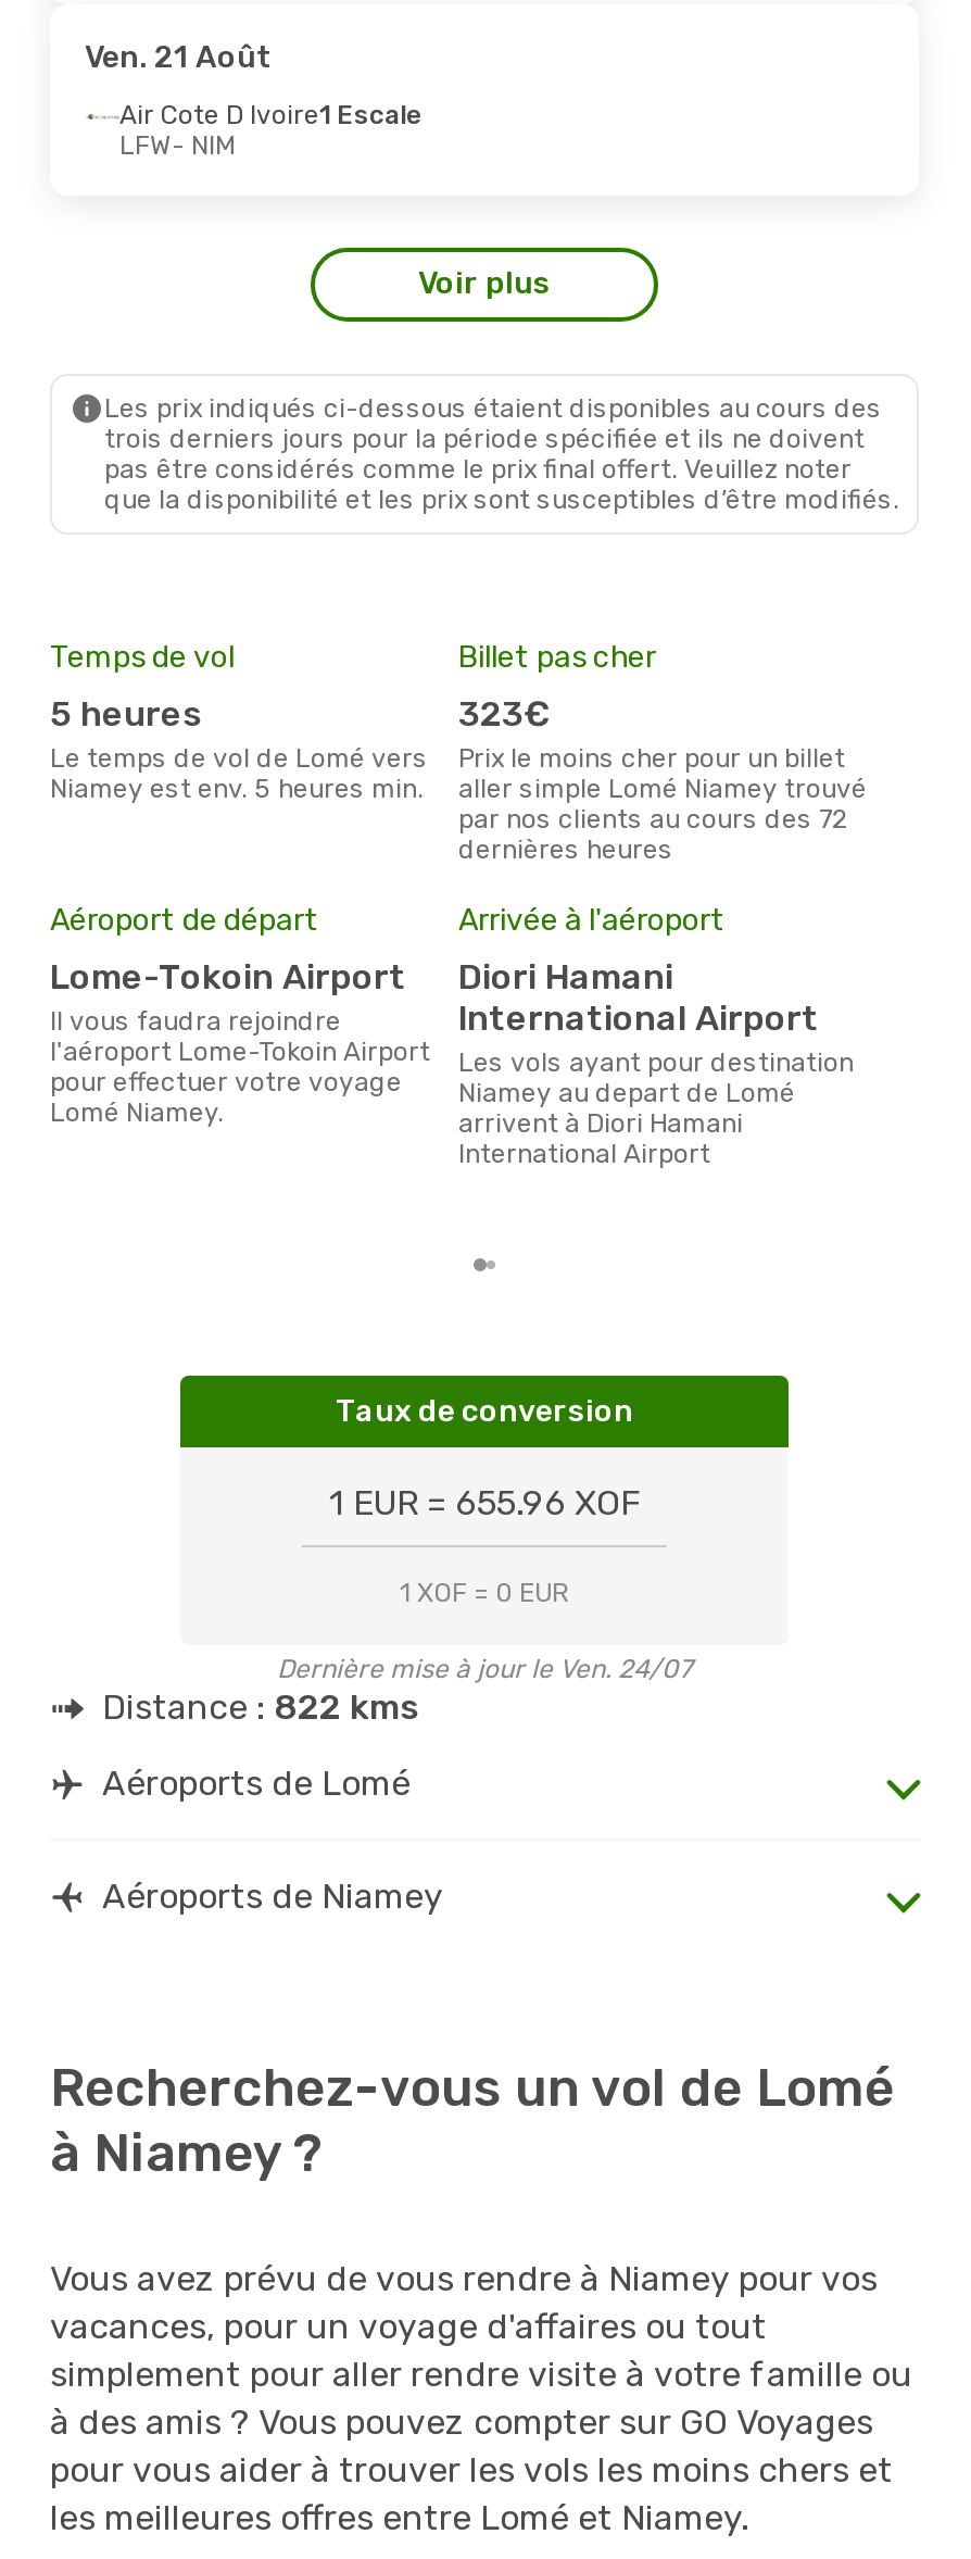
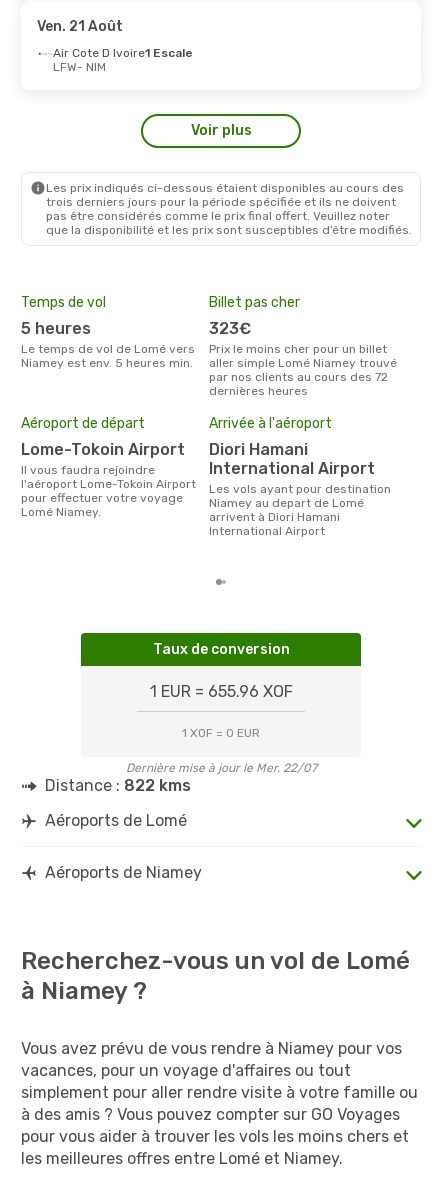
[277,1653,692,1684] Dernière mise à jour le Ven. 24/07 -> [125,761,316,775] Dernière mise à jour le Mer. 22/07

